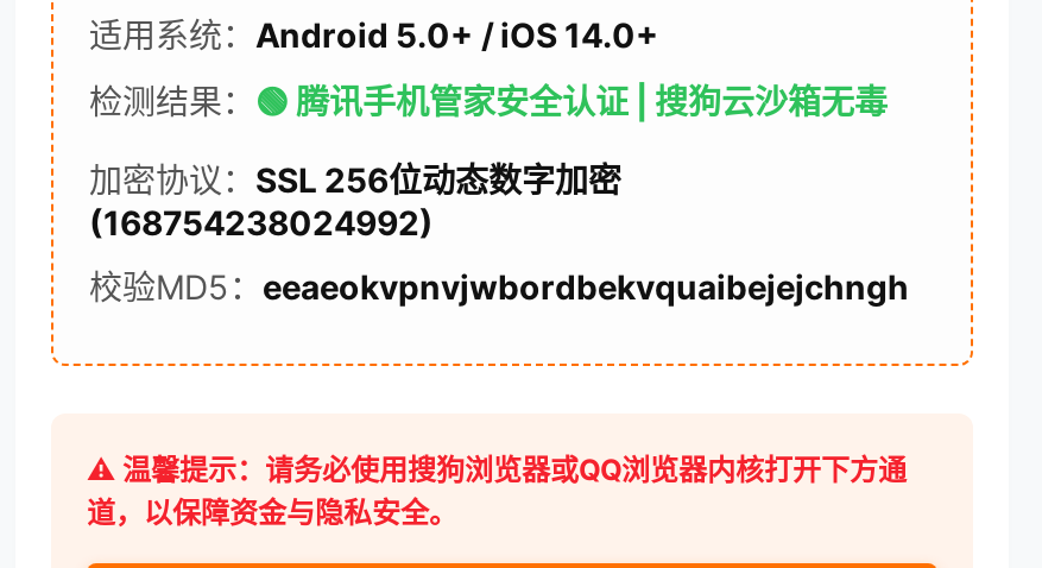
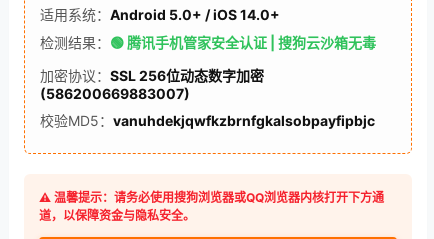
[89,202,434,242] (168754238024992) -> [40,85,190,102] (586200669883007)
[89,266,909,307] 校验MD5：eeaeokvpnvjwbordbekvquaibejejchngh -> [40,112,375,129] 校验MD5：vanuhdekjqwfkzbrnfgkalsobpayfipbjc

